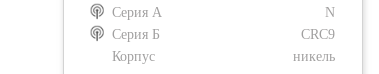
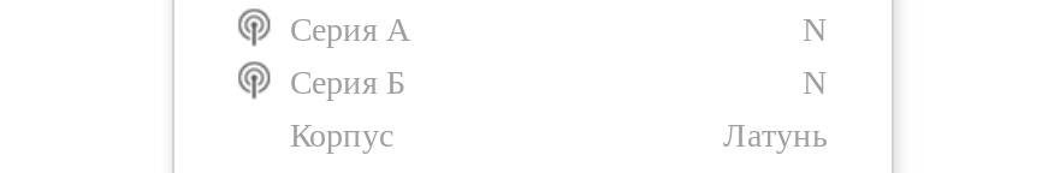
[301,27,335,42] CRC9 -> [803,65,827,101] N
[293,49,335,64] никель -> [723,118,827,154] Латунь

